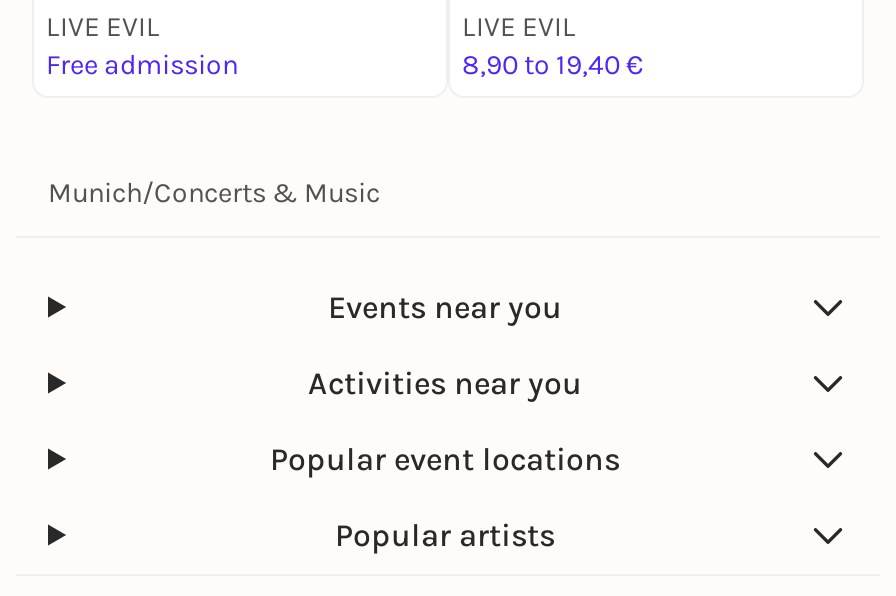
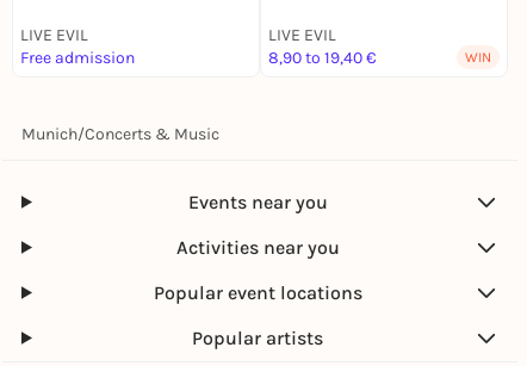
none -> [465,48,491,65] WIN

